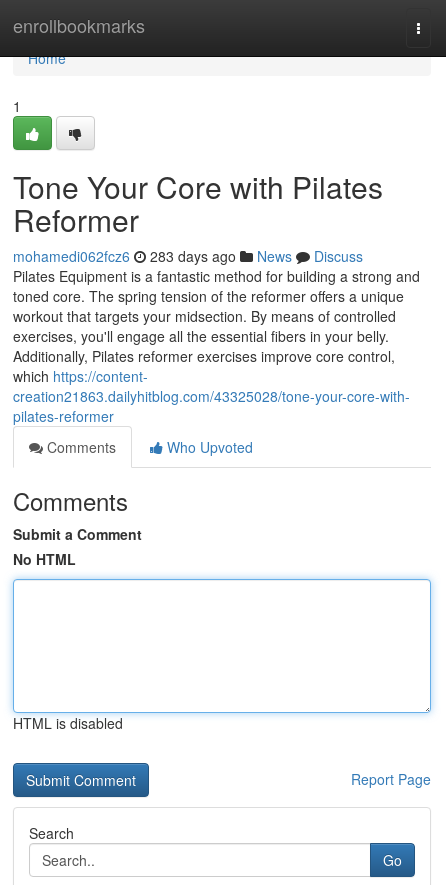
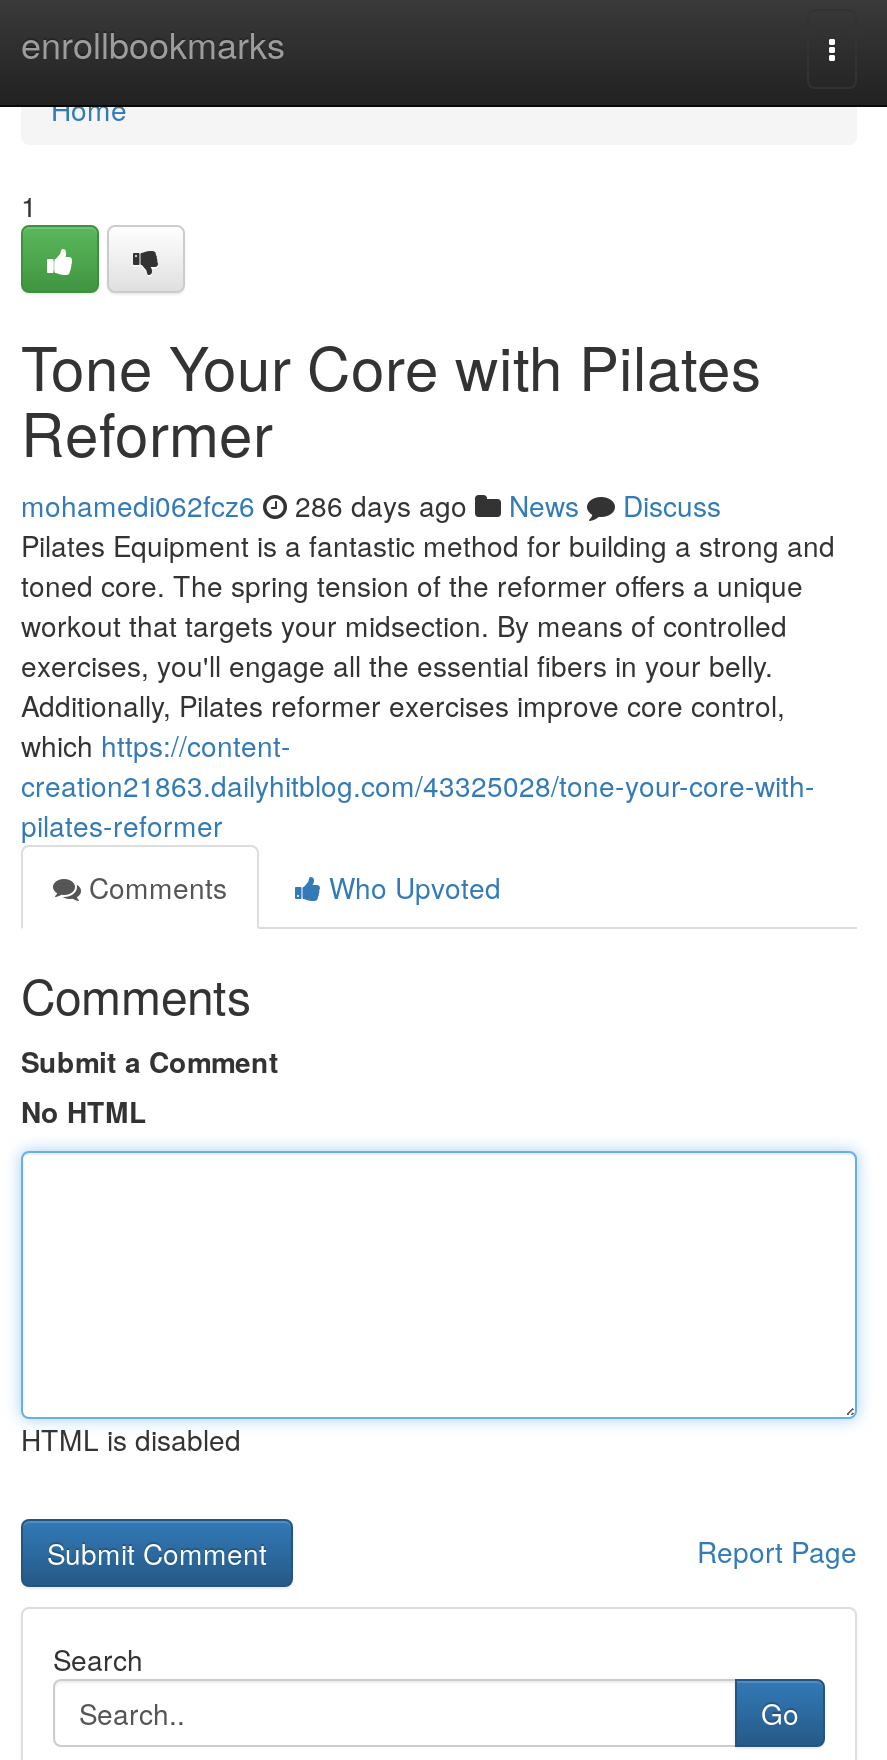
[13,246,363,266] mohamedi062fcz6 283 days ago News Discuss -> [21,485,721,525] mohamedi062fcz6 286 days ago News Discuss

